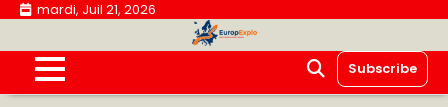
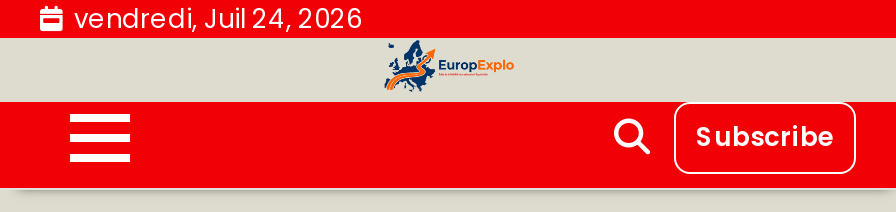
[37,0,156,19] mardi, Juil 21, 2026 -> [74,0,362,38] vendredi, Juil 24, 2026

